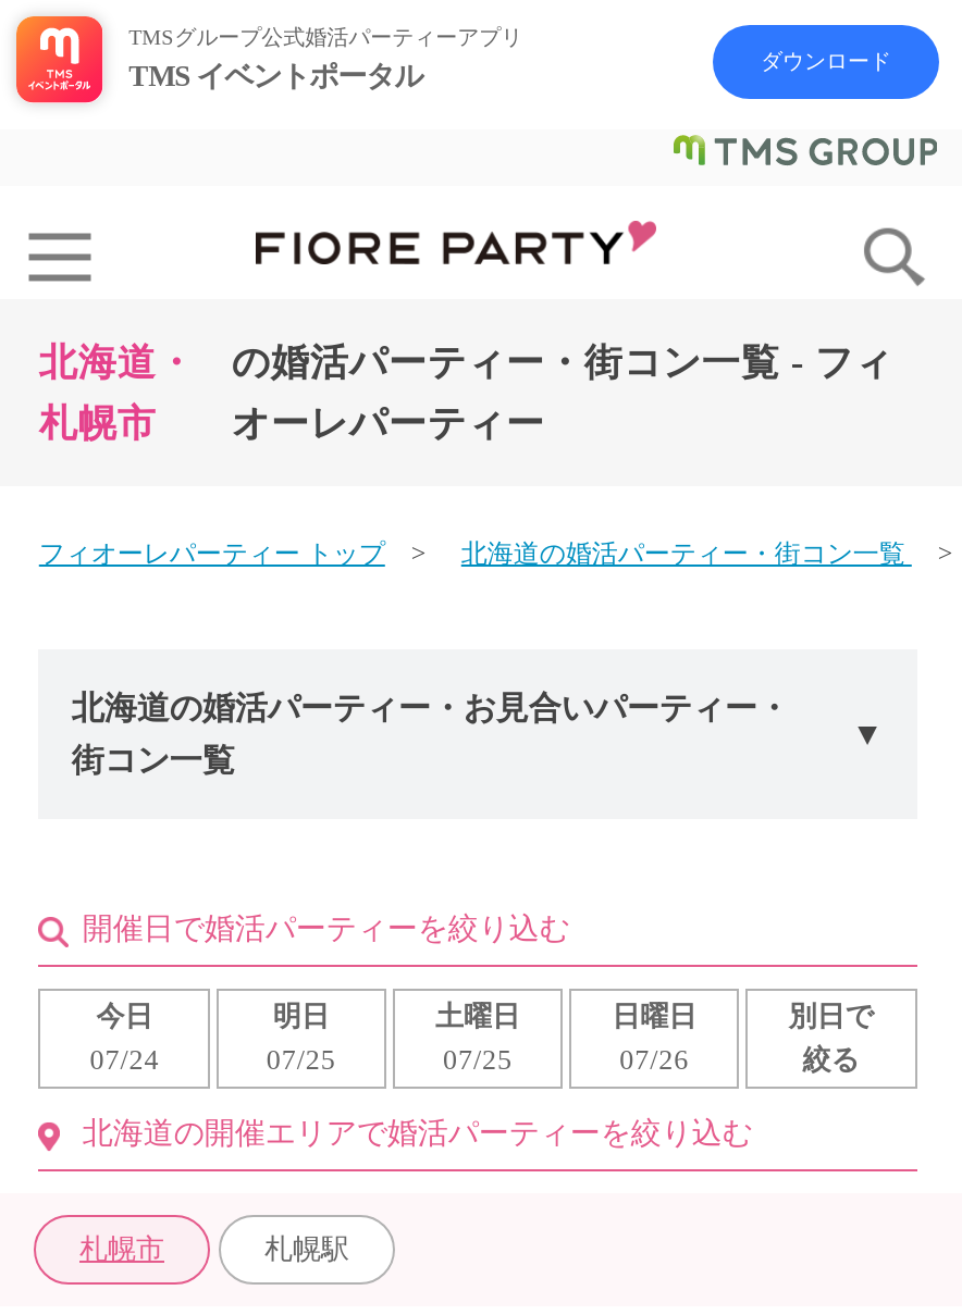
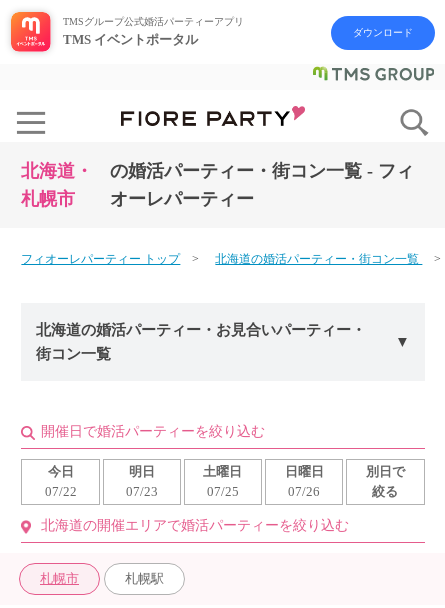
[90,1043,159,1075] 07/24 -> [45,484,77,499] 07/22
[266,1043,336,1075] 07/25 -> [126,484,158,499] 07/23

